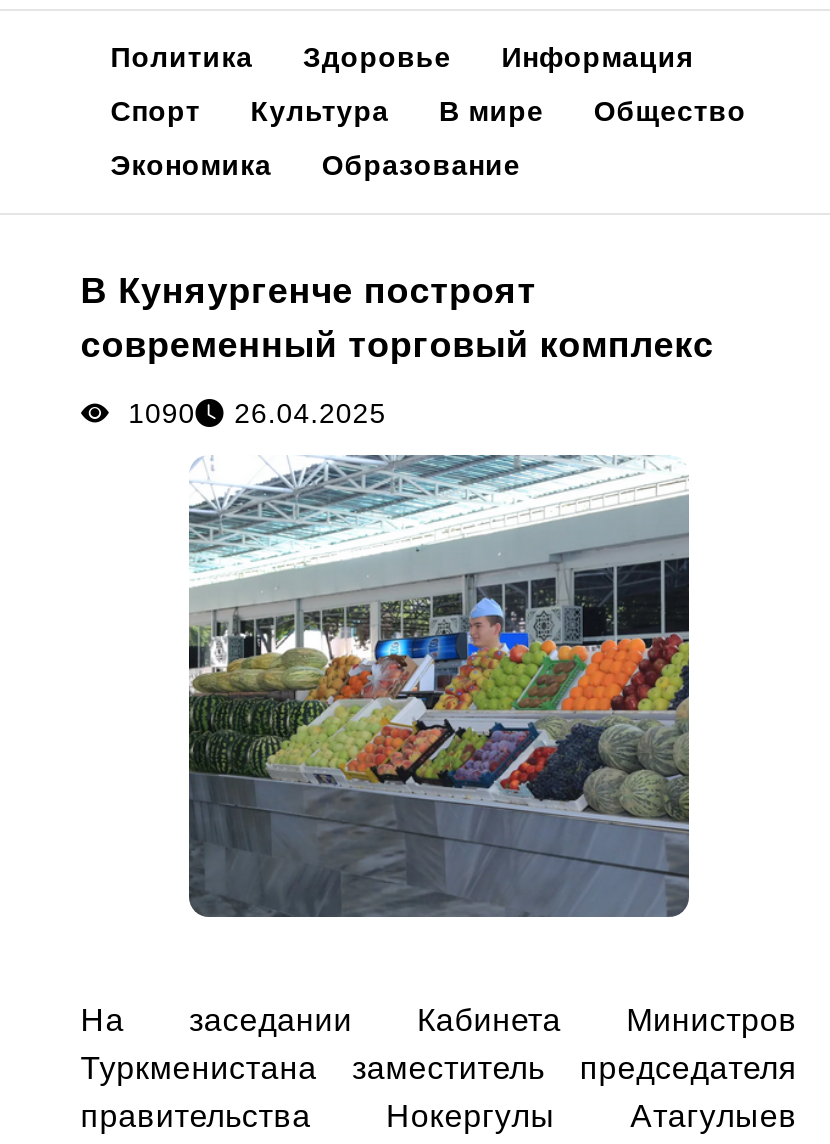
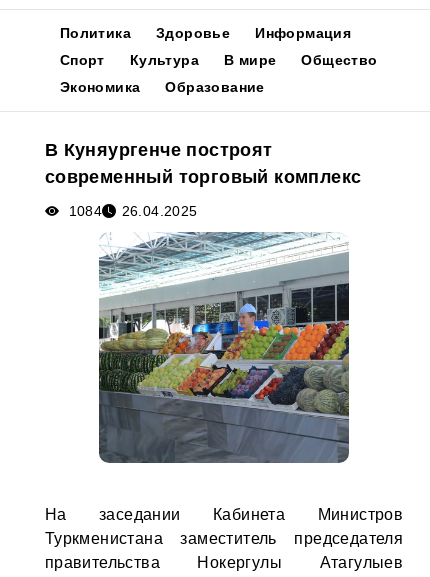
[119,397,386,429] 1090 26.04.2025 -> [64,203,198,219] 1084 26.04.2025

